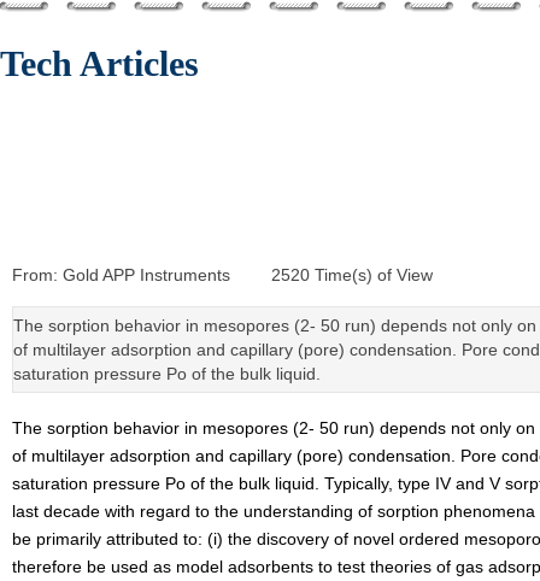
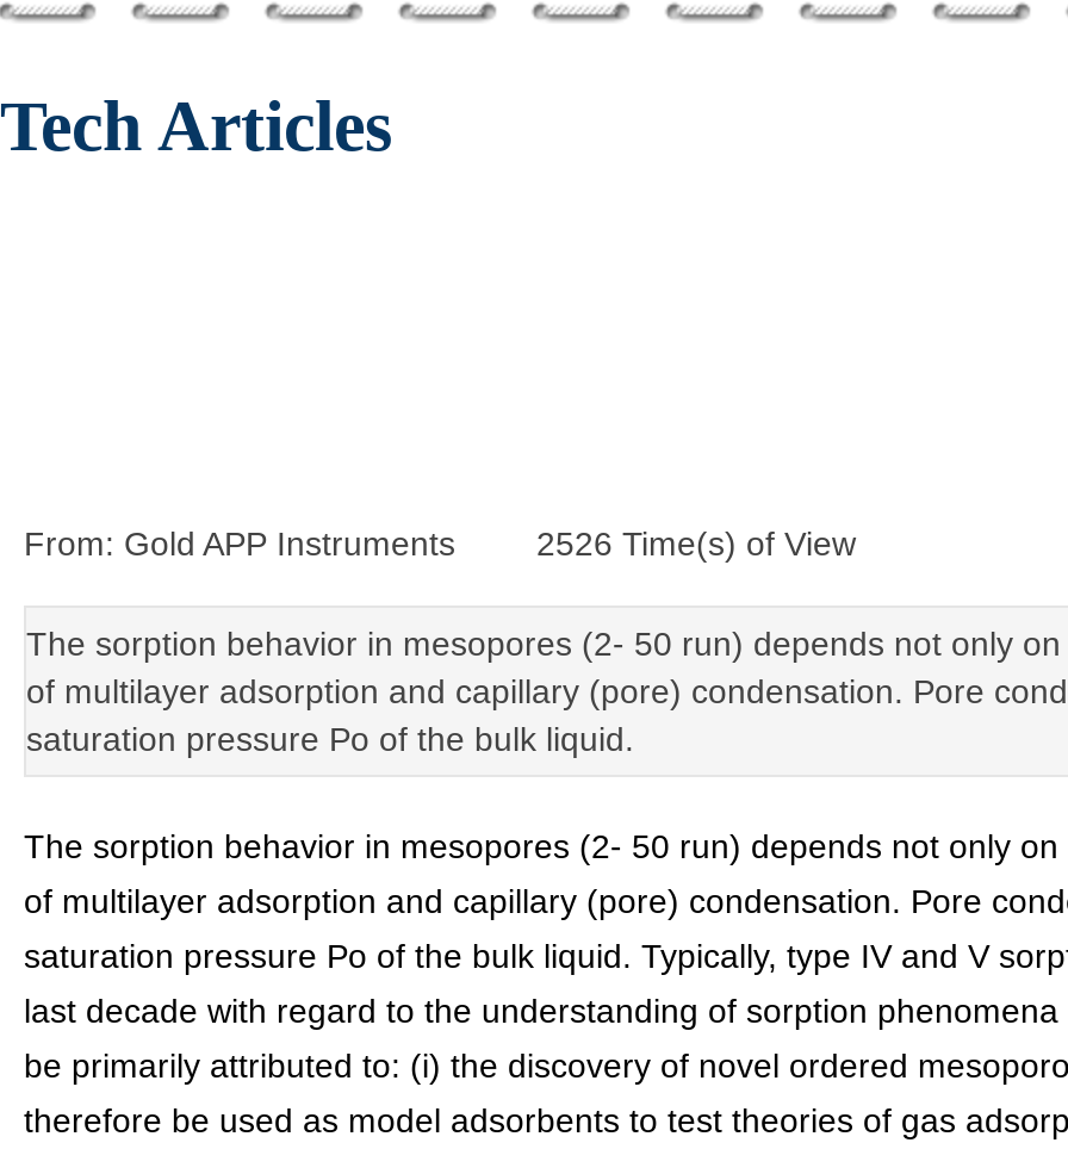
[271,265,433,284] 2520 Time(s) of View -> [536,524,856,563] 2526 Time(s) of View

